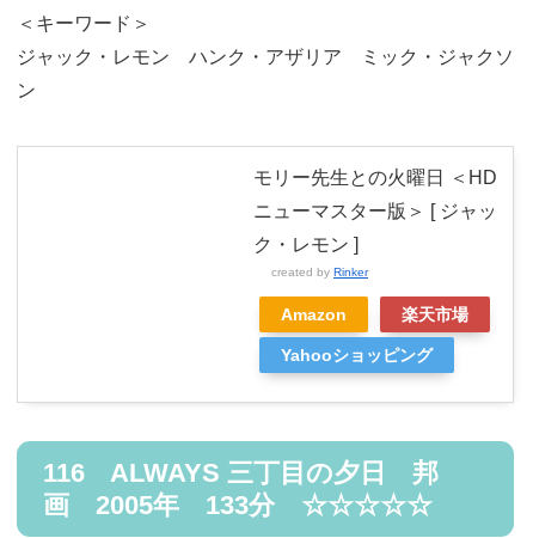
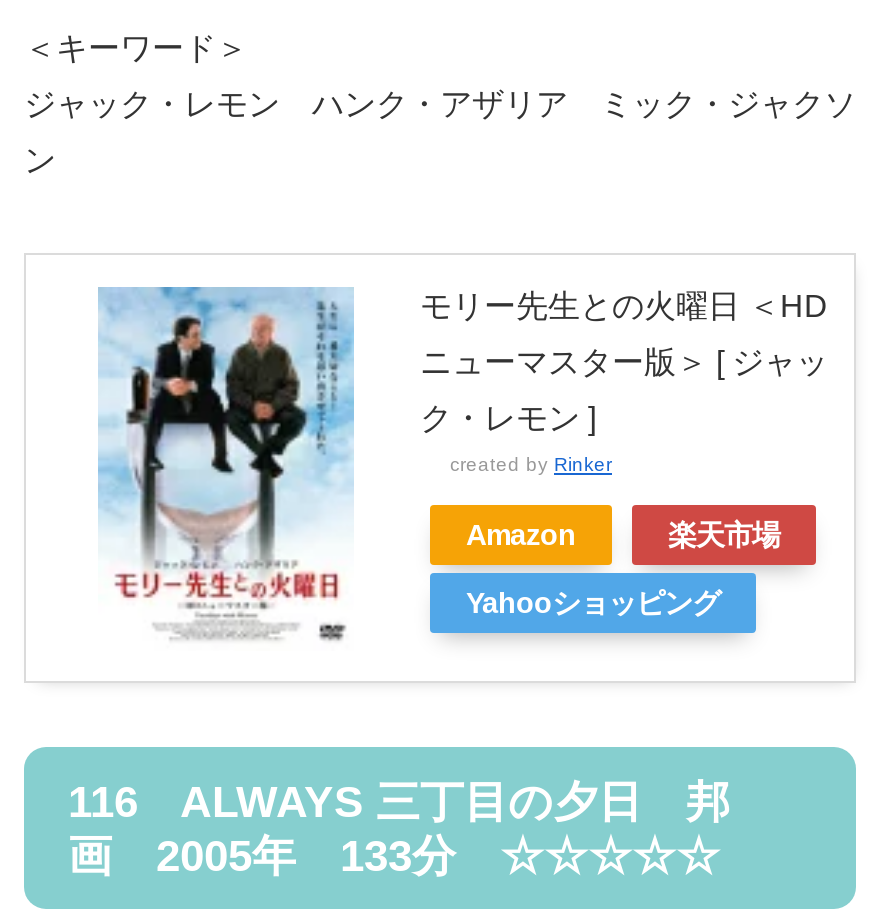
none -> [96,284,356,642] [image]

